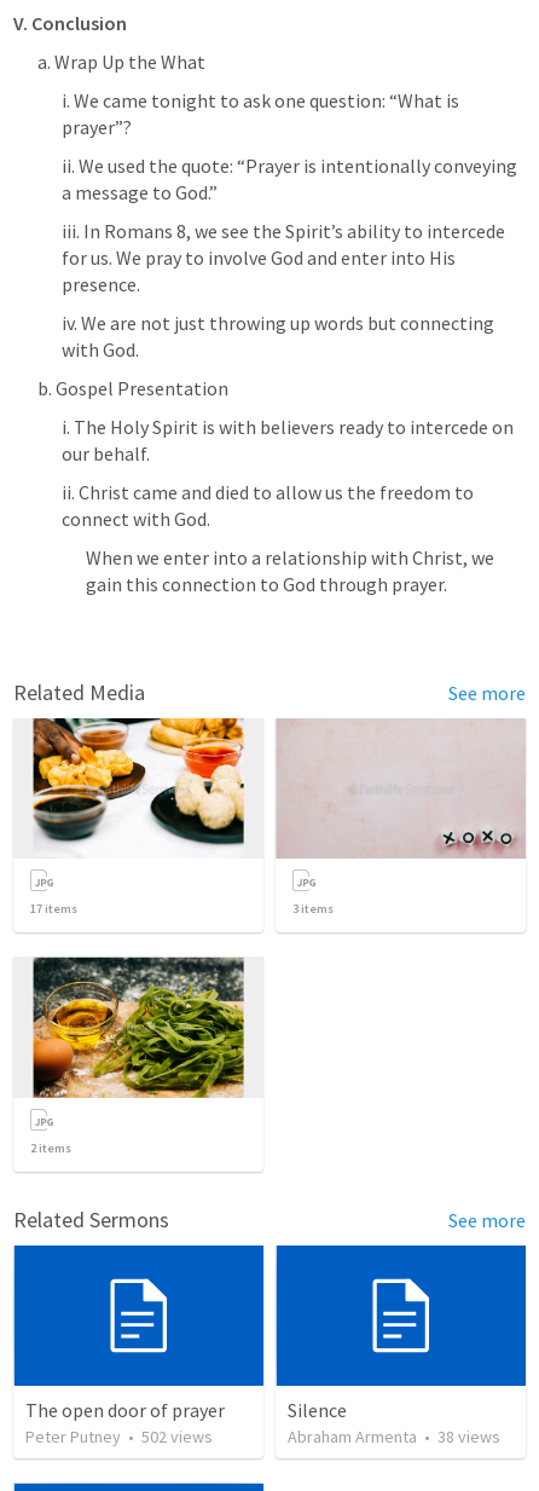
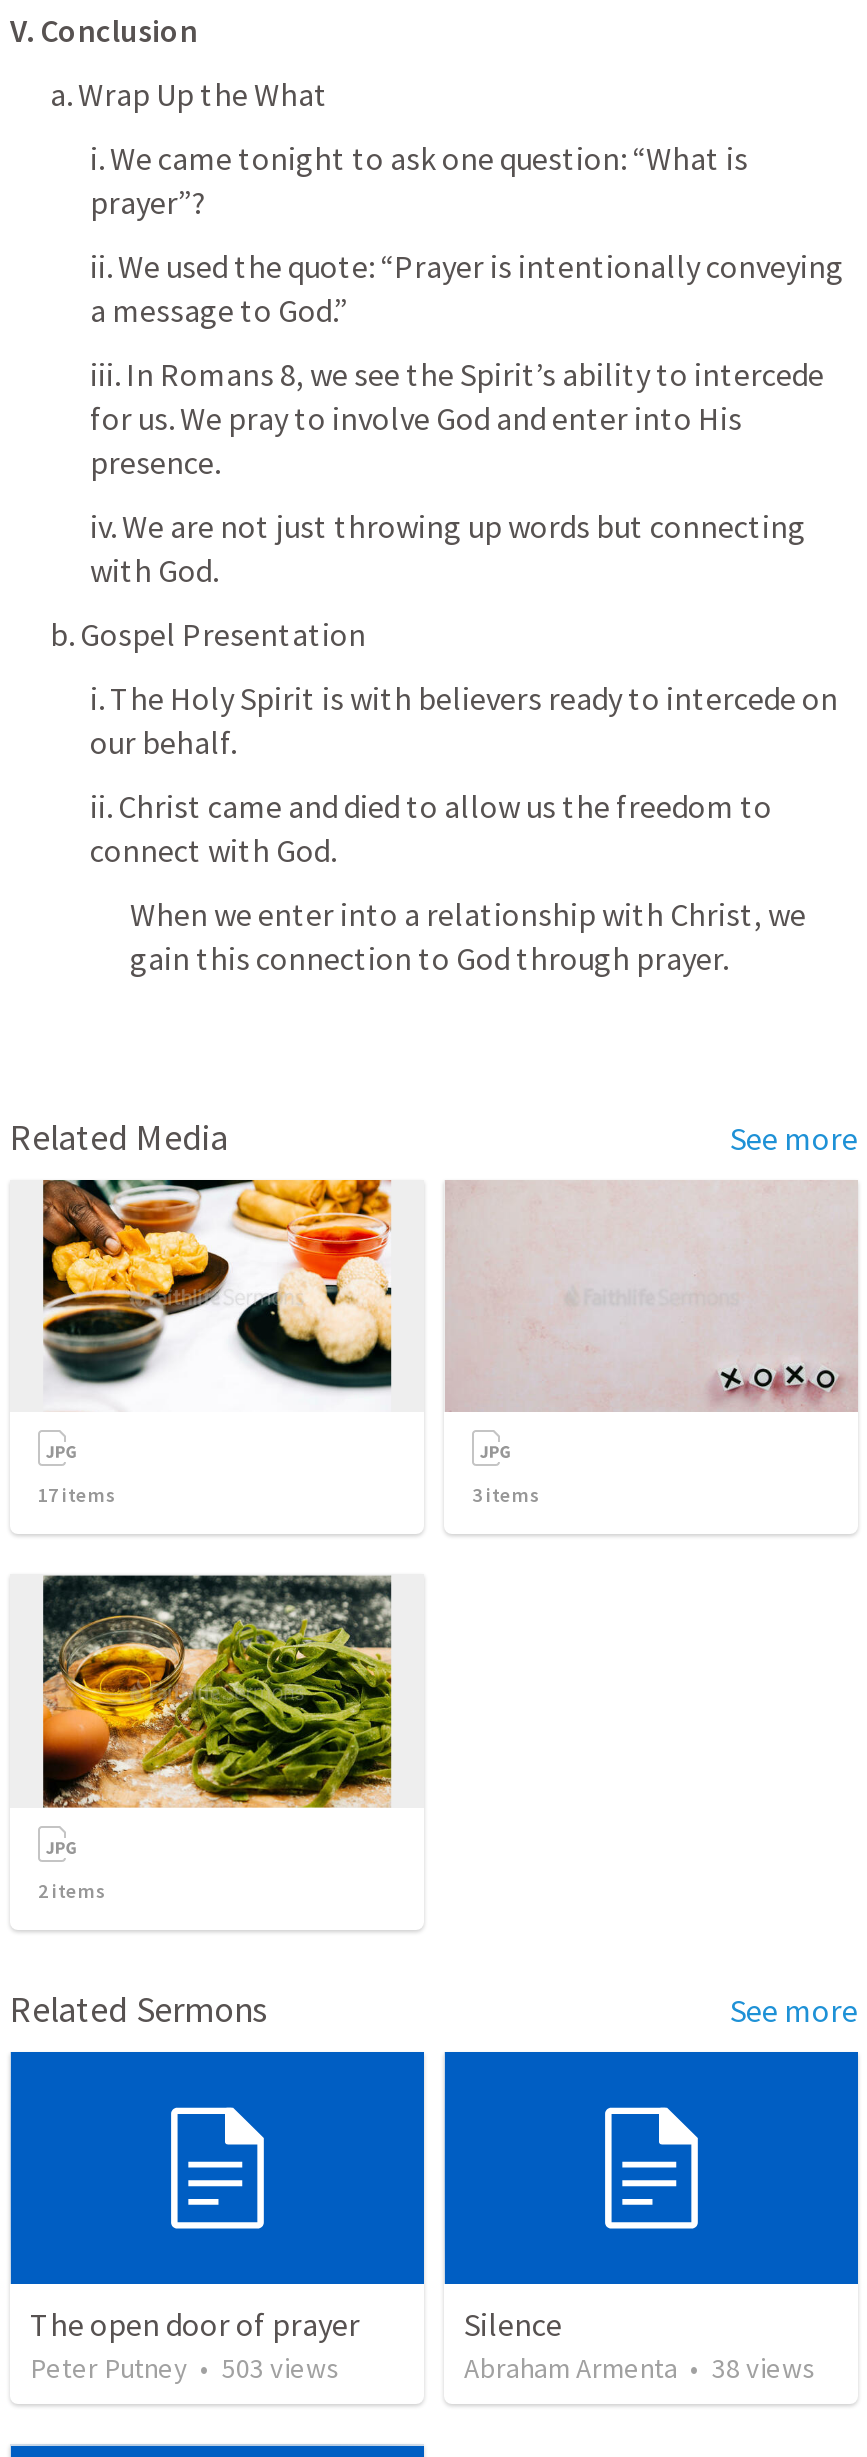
[25,1426,213,1448] Peter Putney • 502 views -> [30,2351,340,2387] Peter Putney • 503 views

